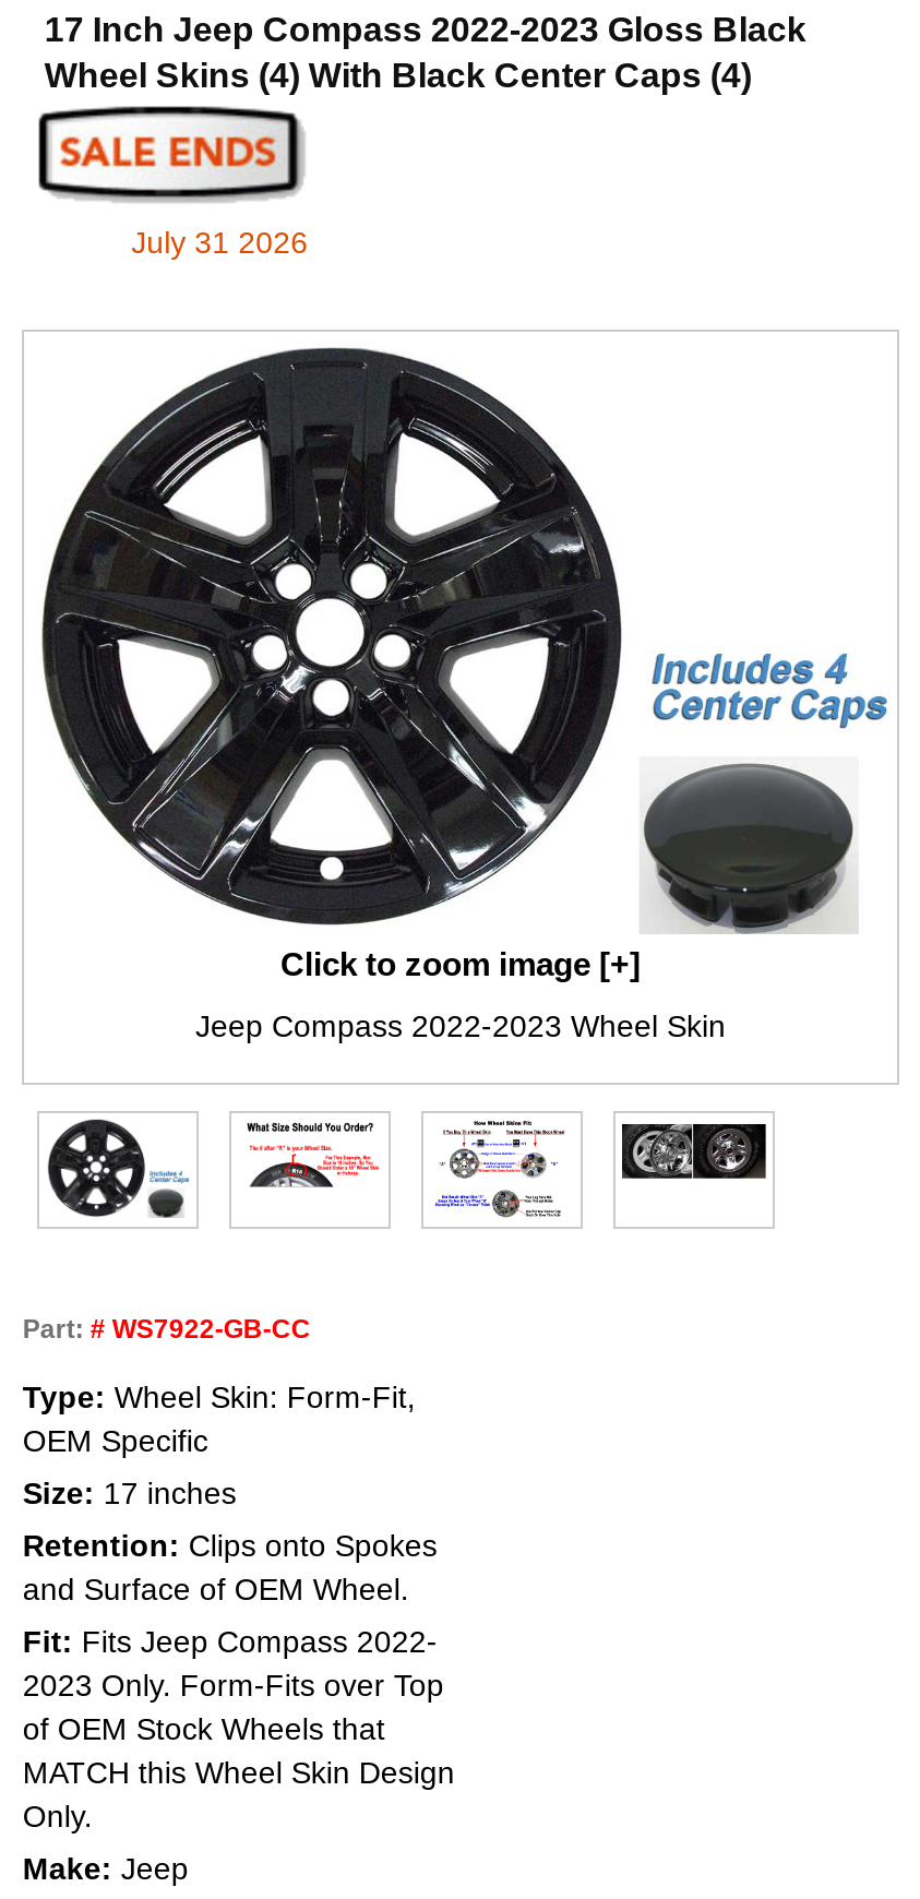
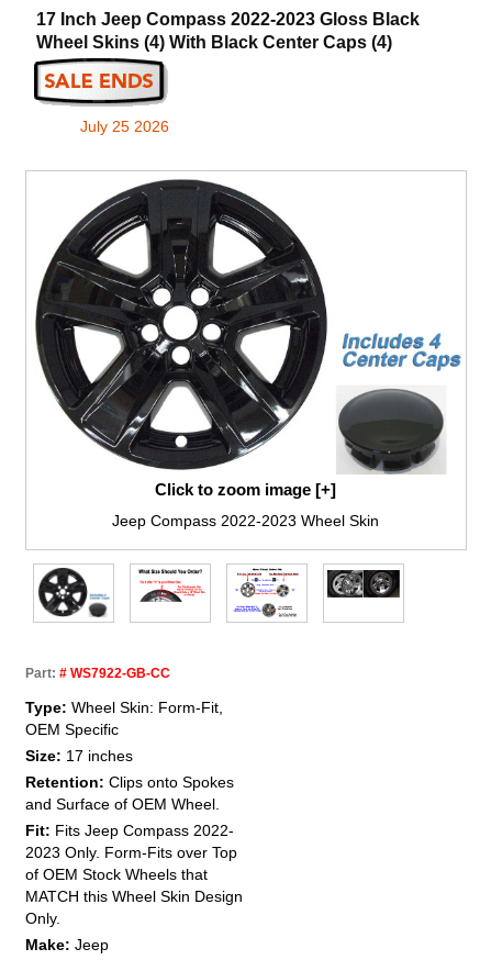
[131,224,308,259] July 31 2026 -> [80,117,169,135] July 25 2026

